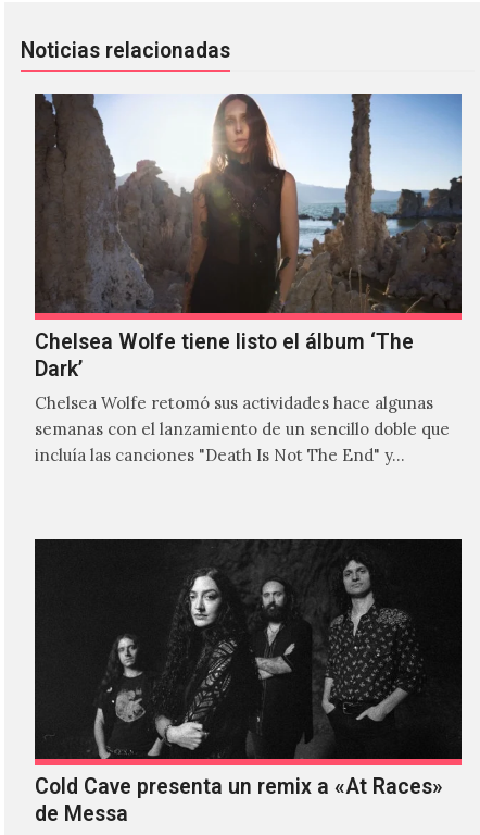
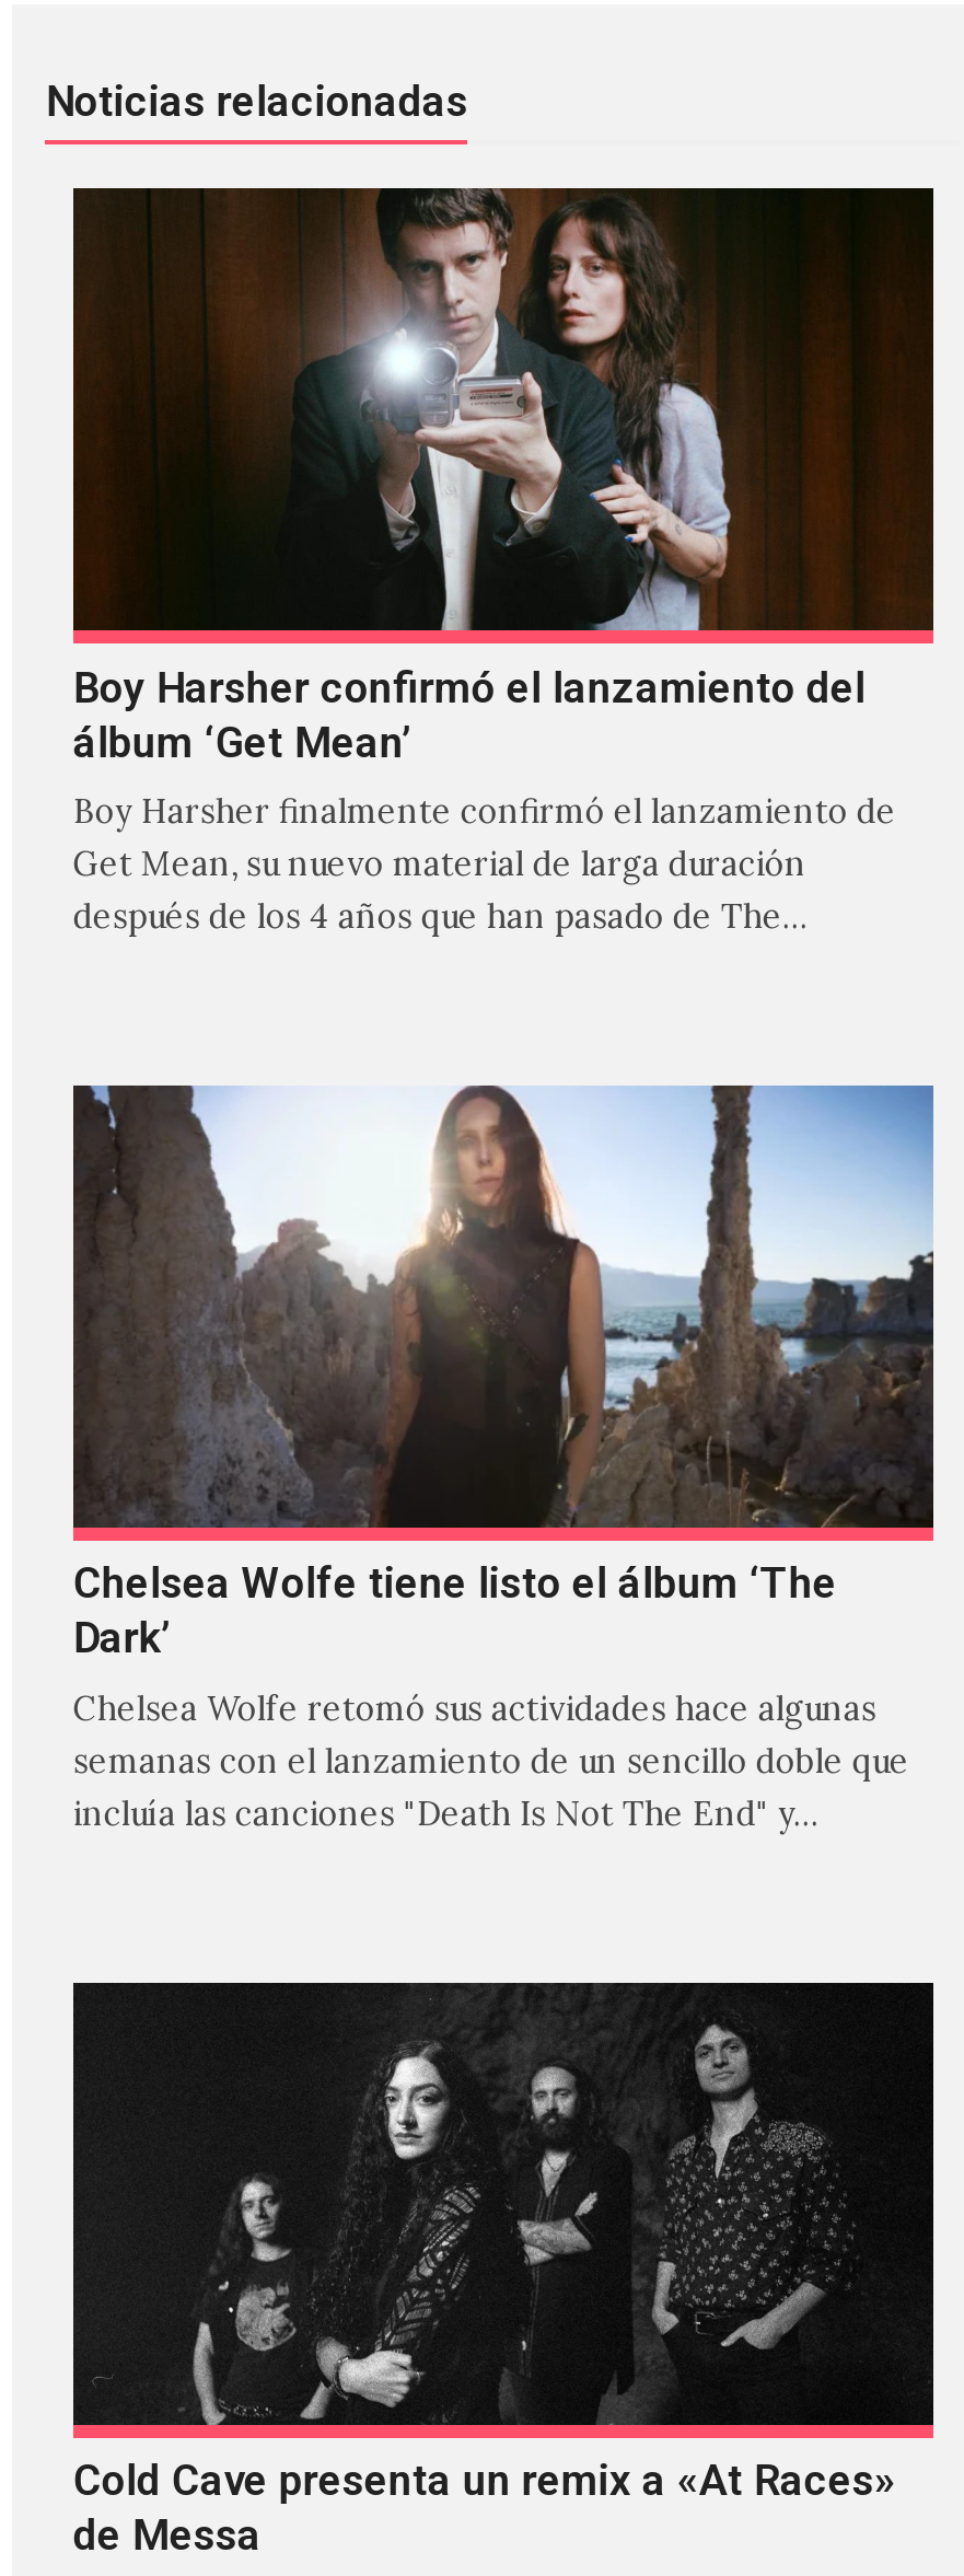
none -> [73,186,936,937] [image] | Boy Harsher confirmó el lanzamiento del | álbum ‘Get Mean’ | Boy Harsher finalmente confirmó el lanzamiento de | Get Mean, su nuevo material de larga duración | después de los 4 años que han pasado de The…

